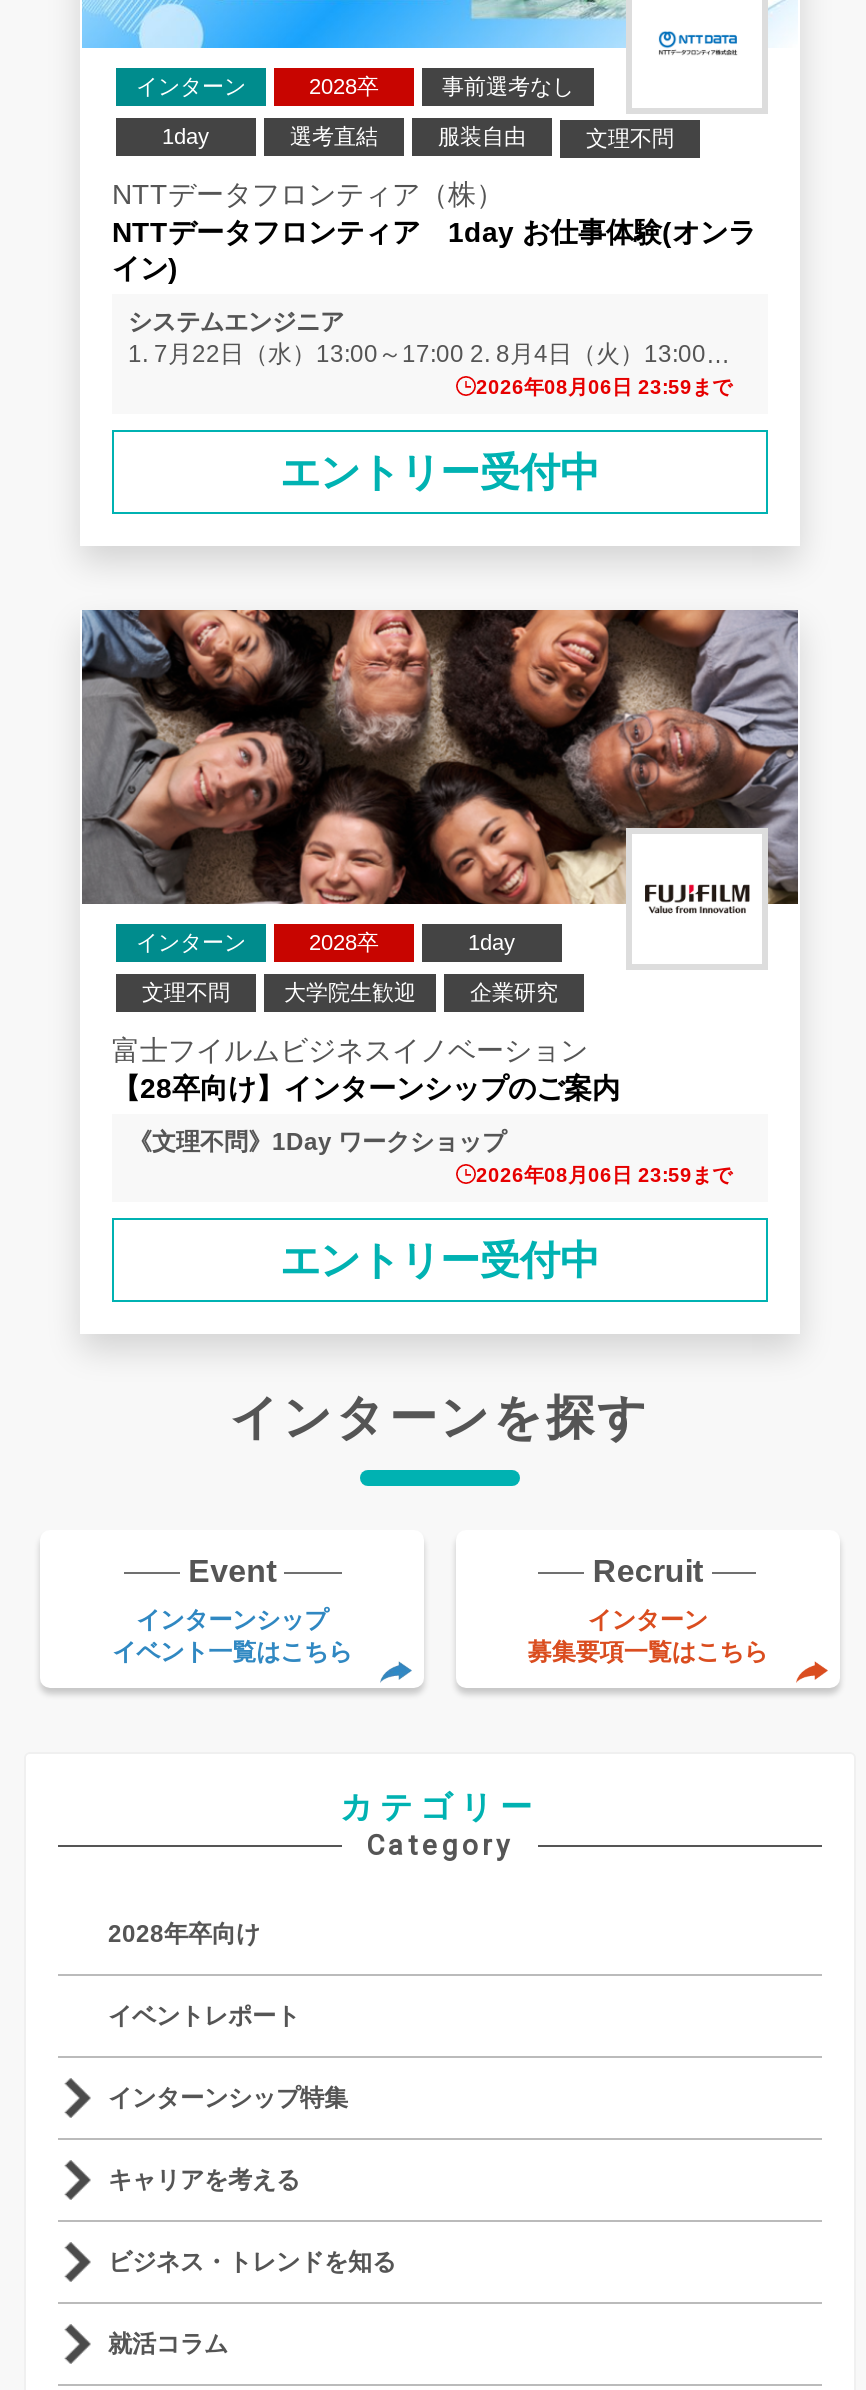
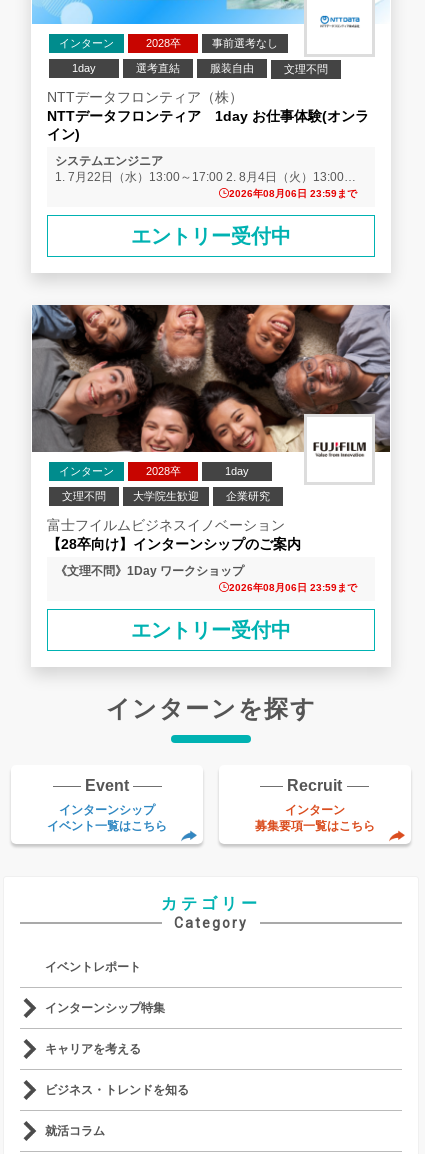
[108,1921,260,1949] 2028年卒向け -> none

